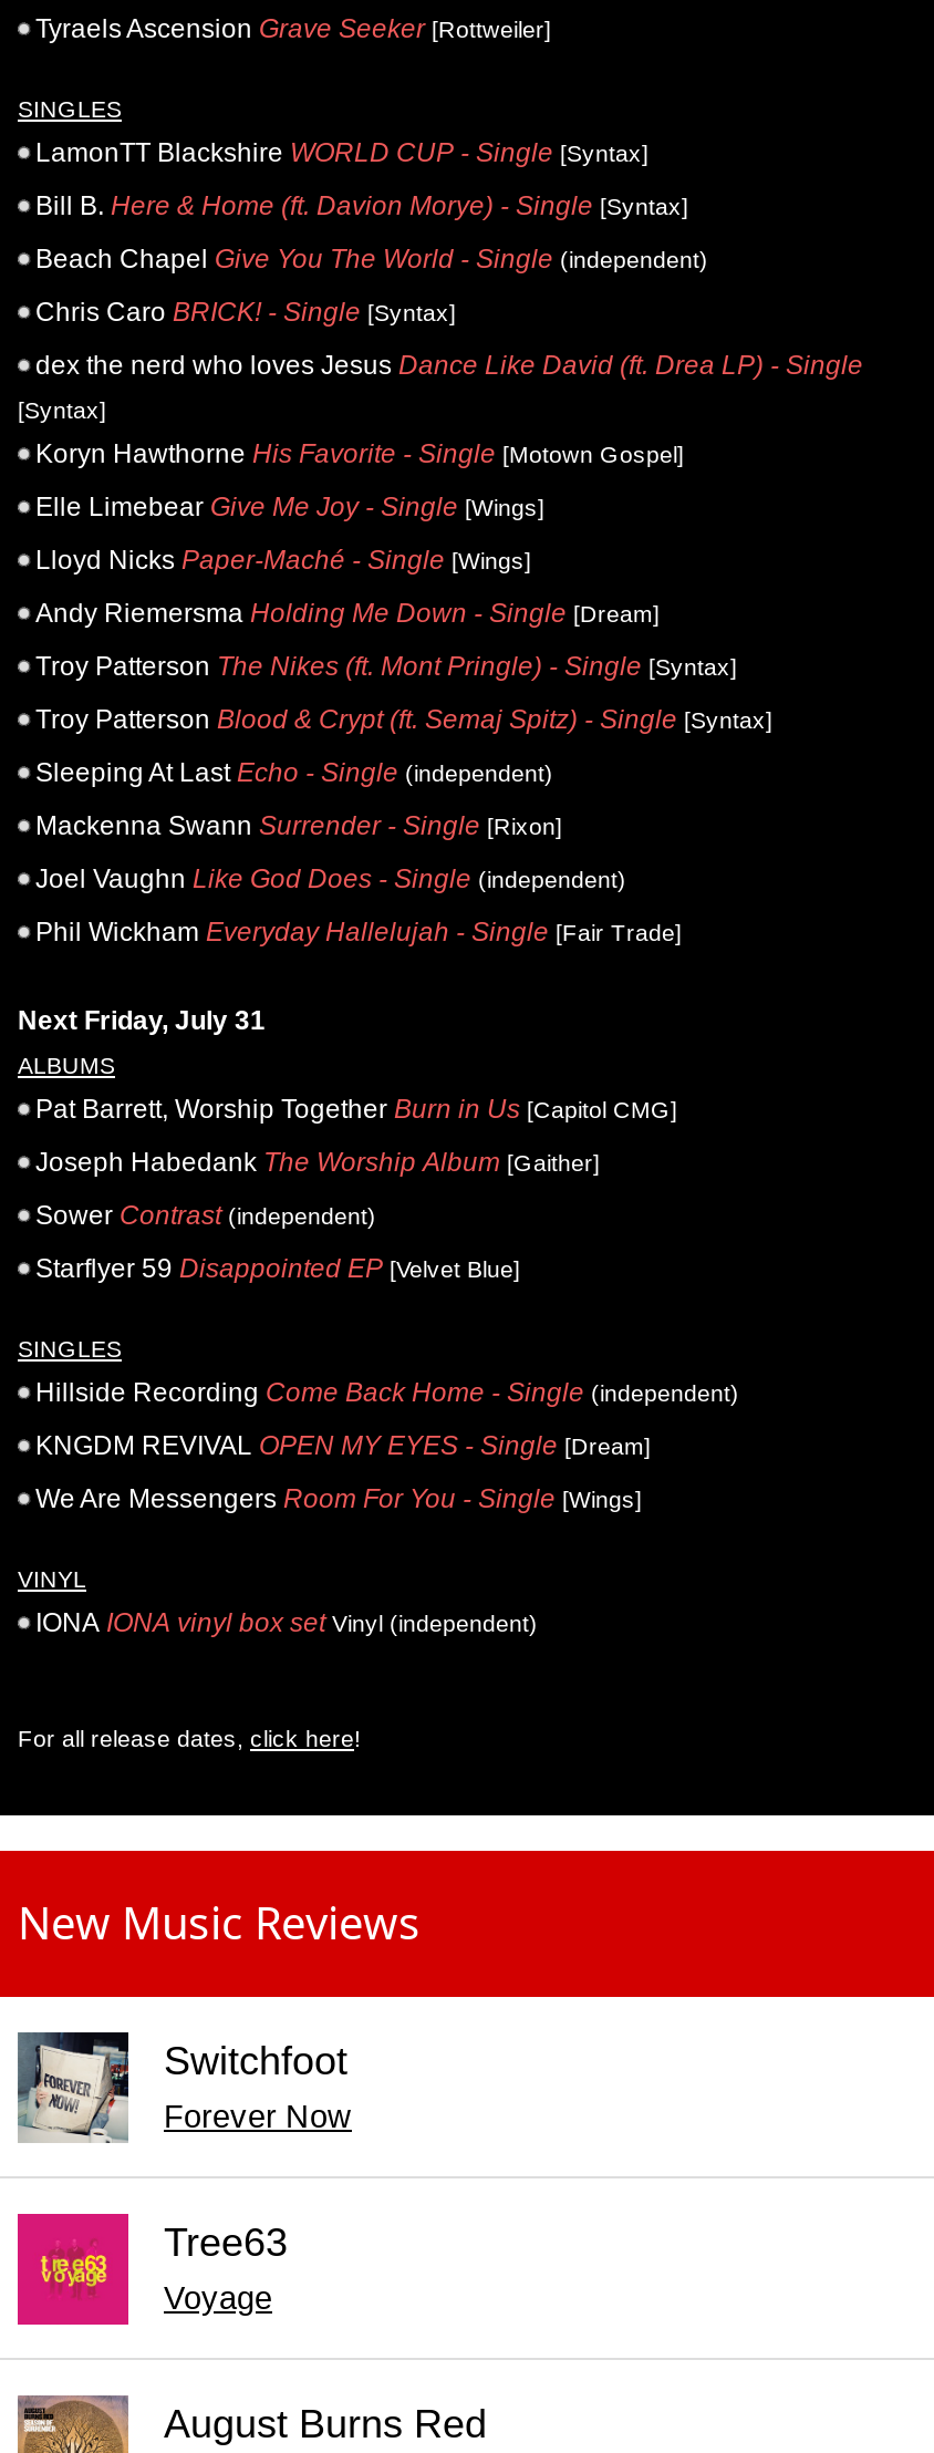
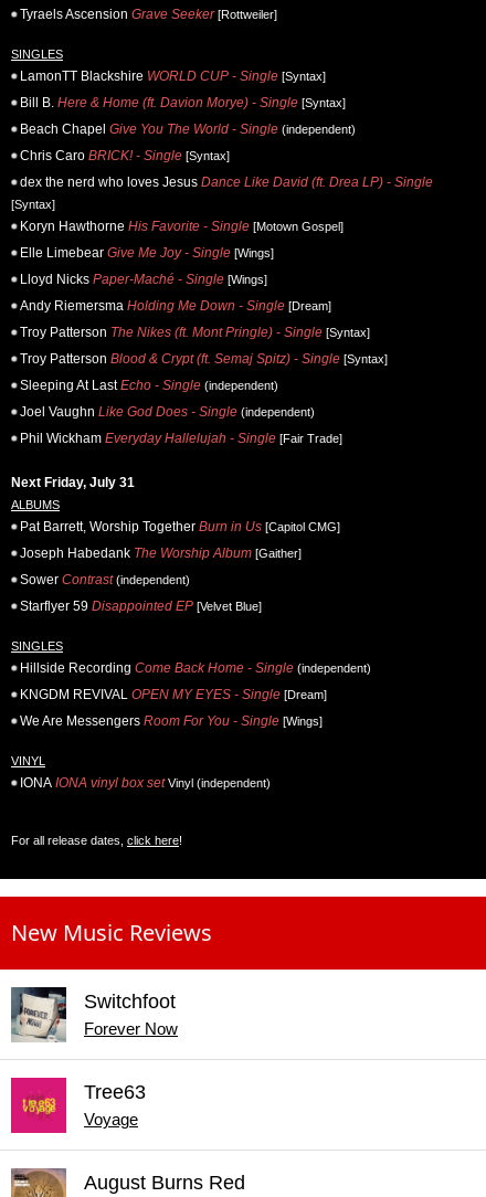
[35,810,562,841] Mackenna Swann Surrender - Single [Rixon] -> none

